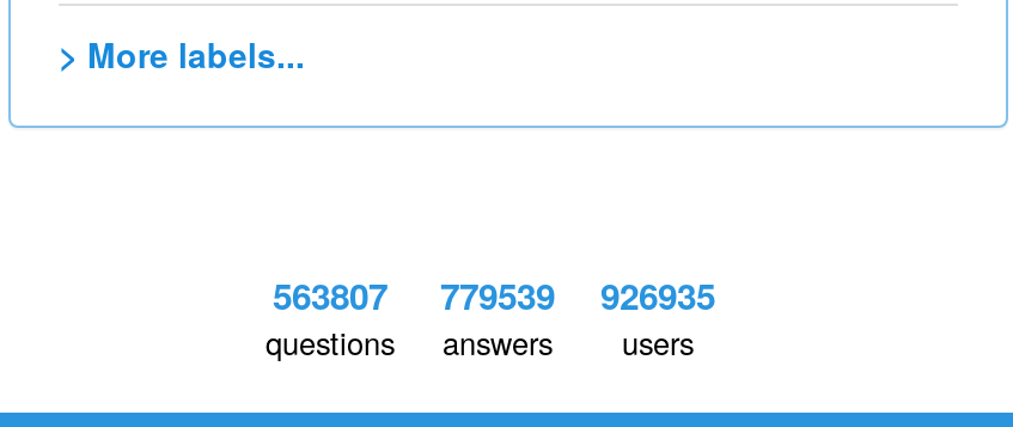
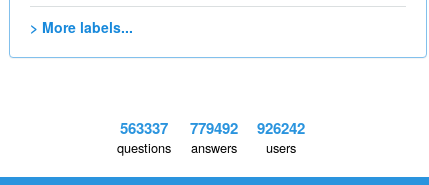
[273,269,387,322] 563807 -> [119,117,167,139] 563337
[440,269,555,322] 779539 -> [189,117,237,139] 779492
[600,269,715,322] 926935 -> [256,117,304,139] 926242

